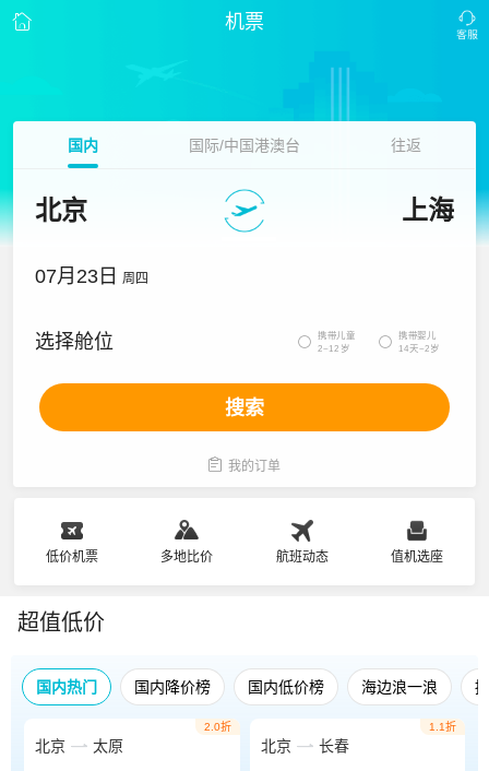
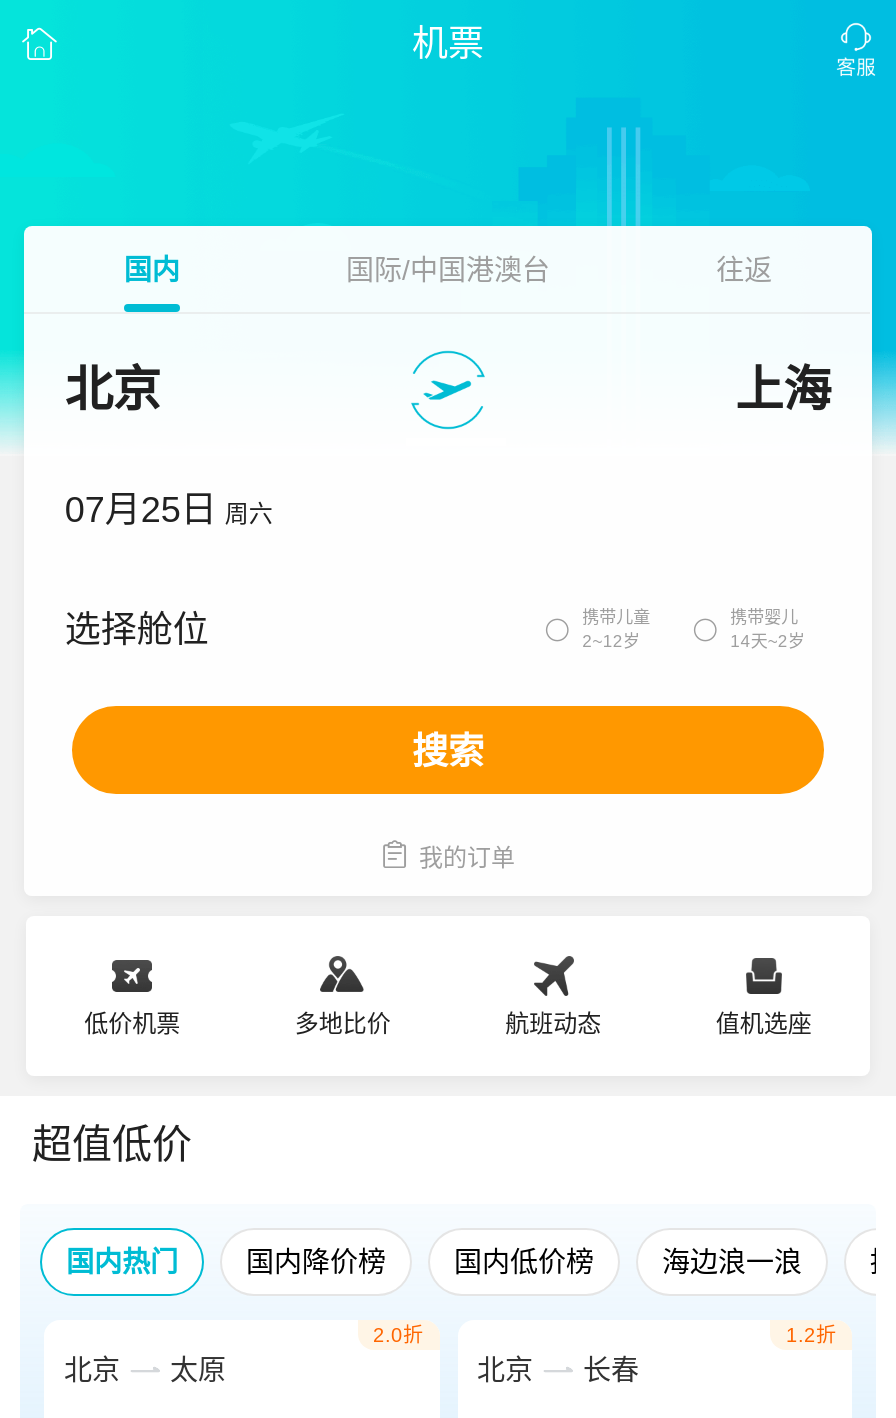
[35,265,149,287] 07月23日 周四 -> [65,490,273,530] 07月25日 周六
[429,721,456,733] 1.1折 -> [786,1324,836,1346] 1.2折

